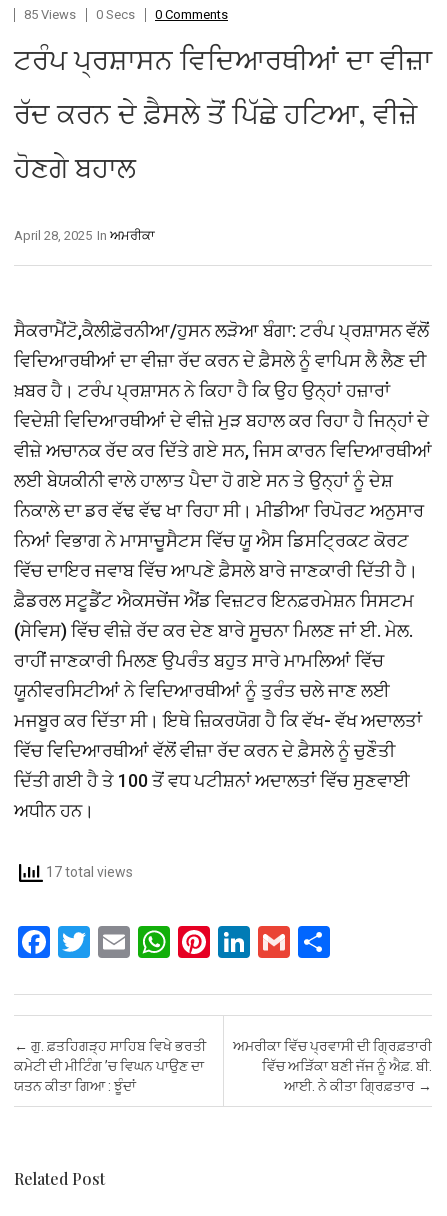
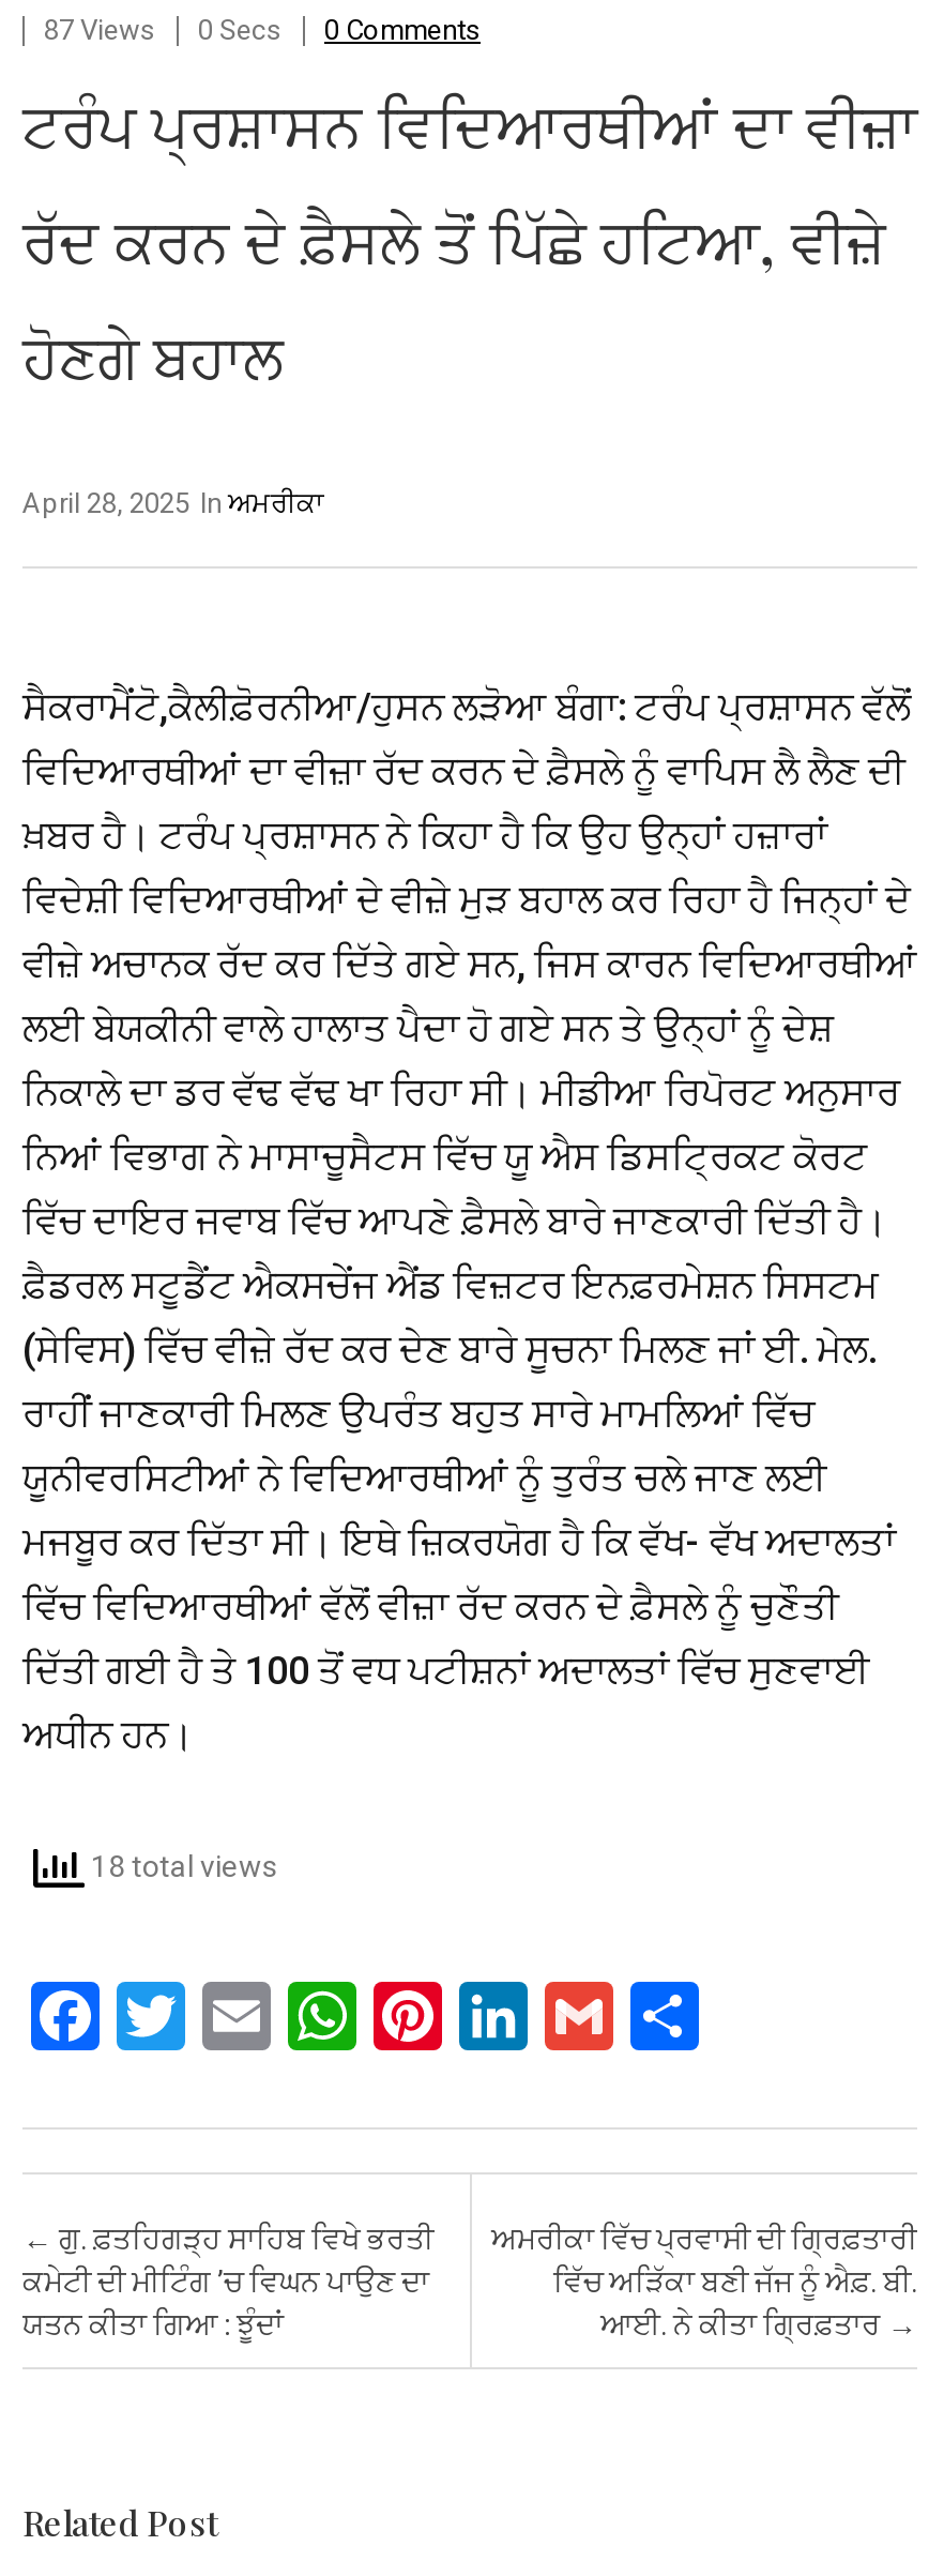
[24,7,228,22] 85 Views 0 Secs 0 Comments -> [44,14,481,46] 87 Views 0 Secs 0 Comments
[43,864,133,880] 17 total views -> [85,1849,277,1883] 18 total views

